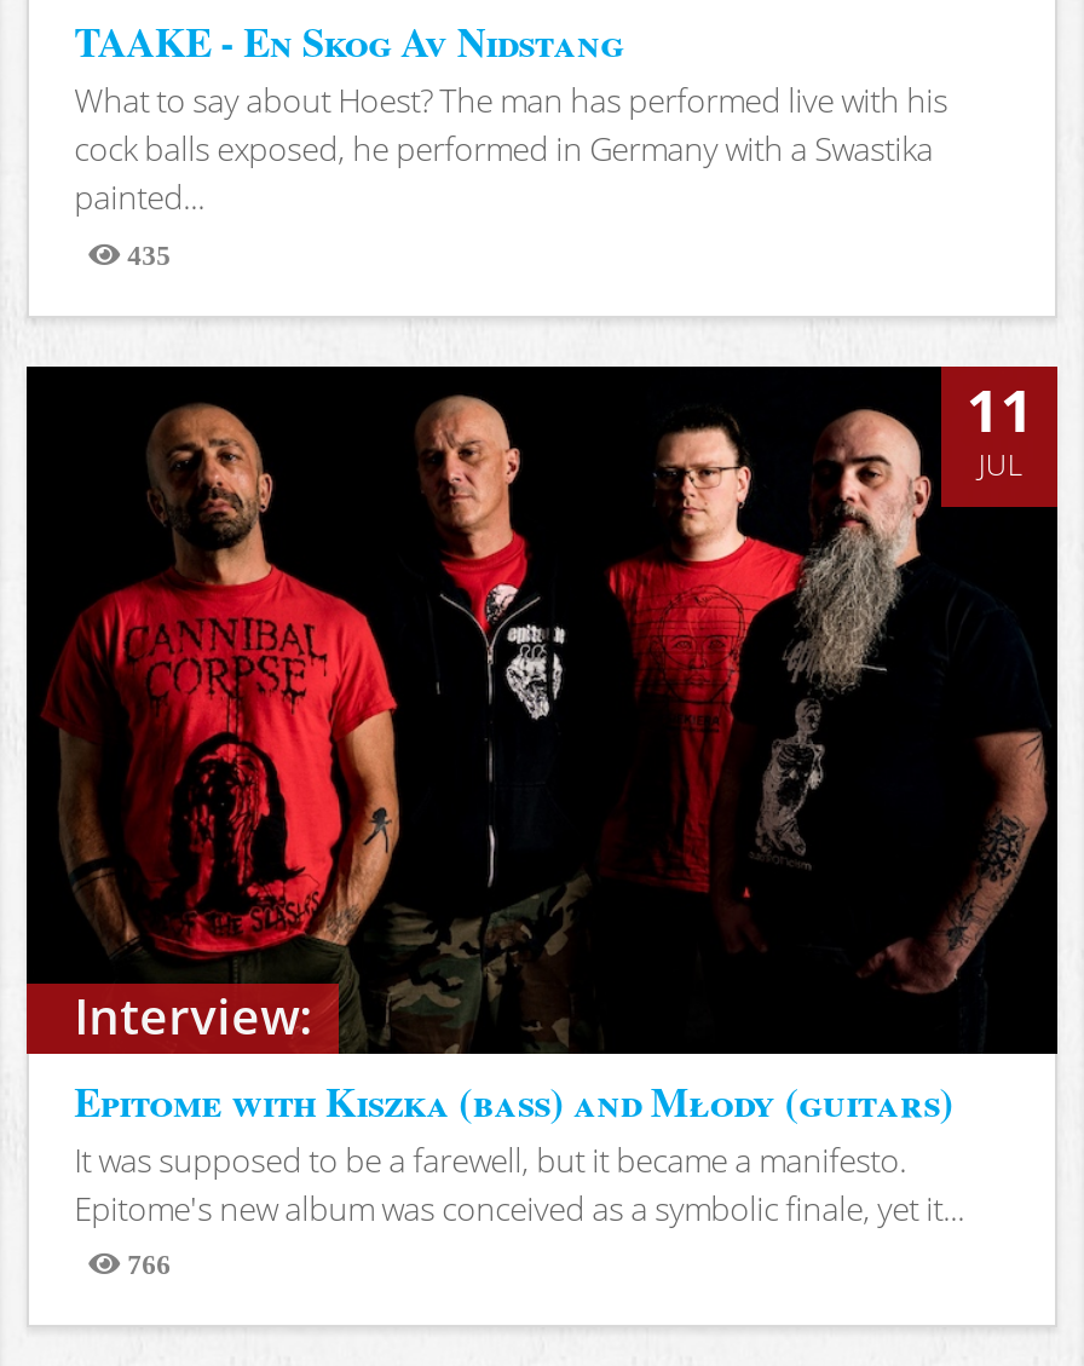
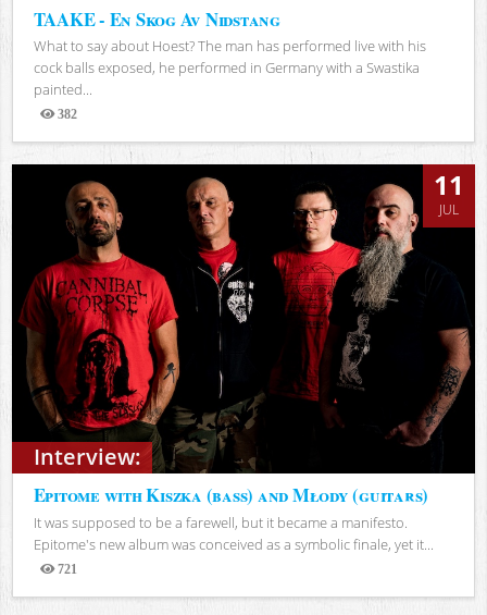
[120,239,171,266] 435 -> [54,108,77,120] 382
[120,1250,171,1276] 766 -> [54,563,77,575] 721

